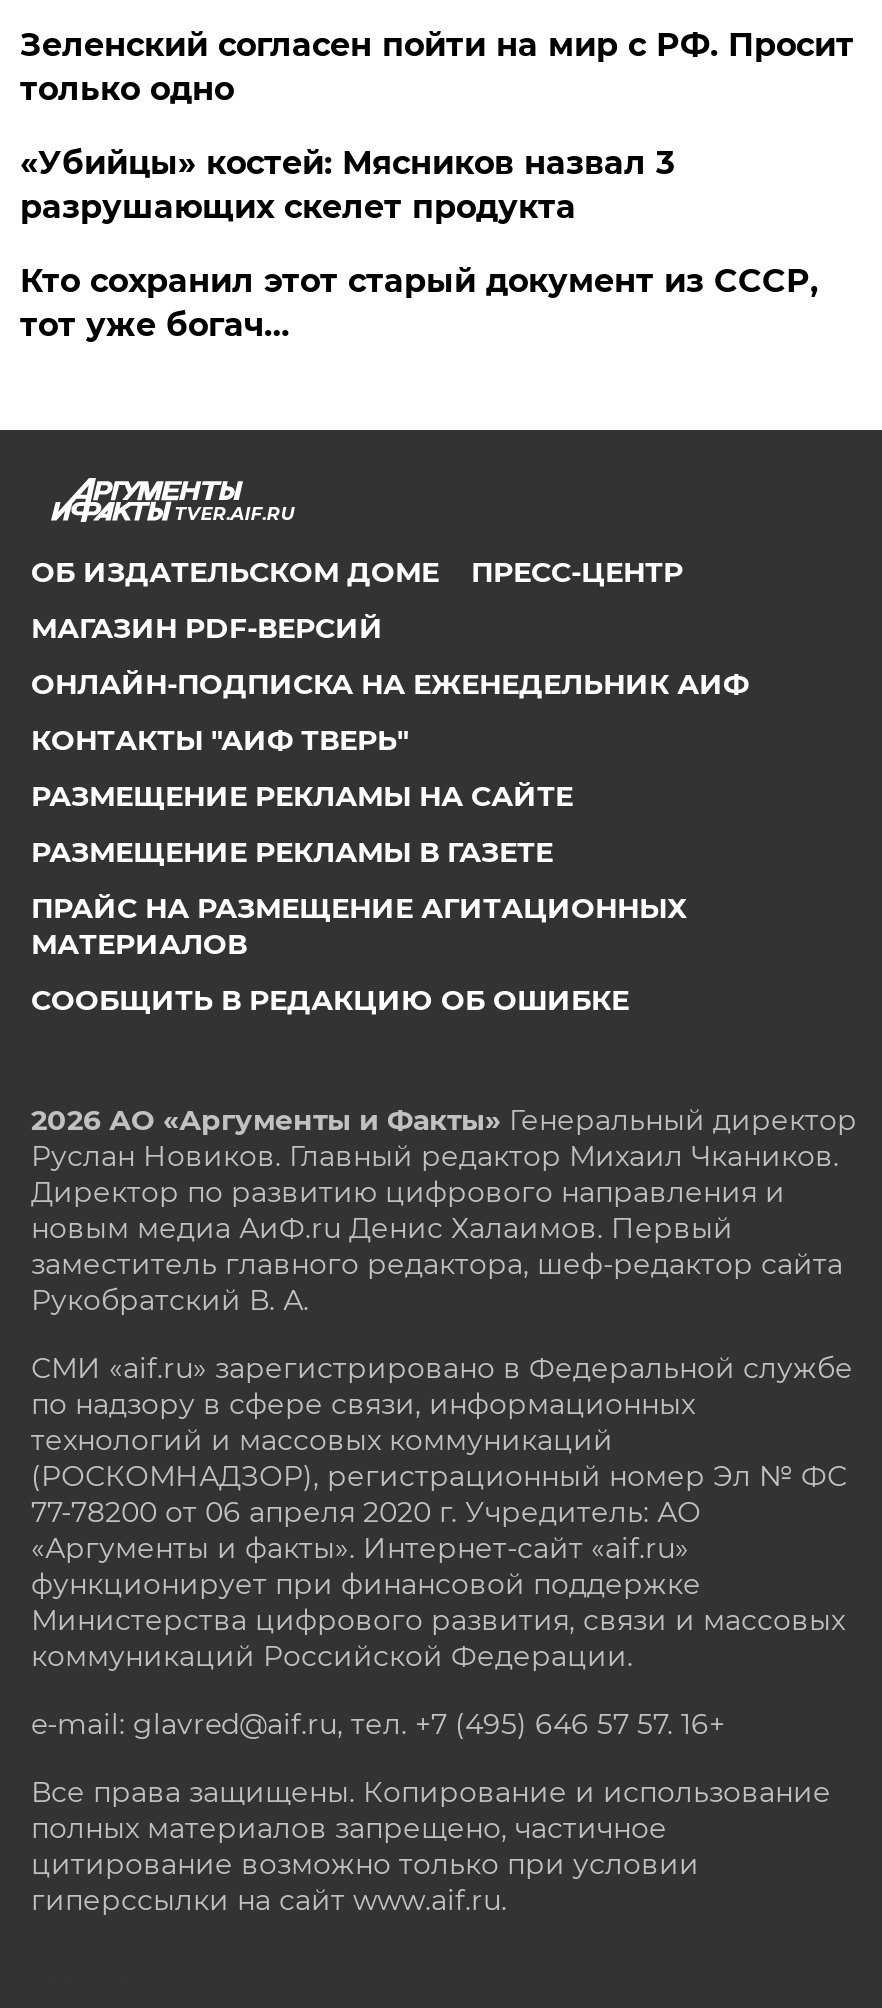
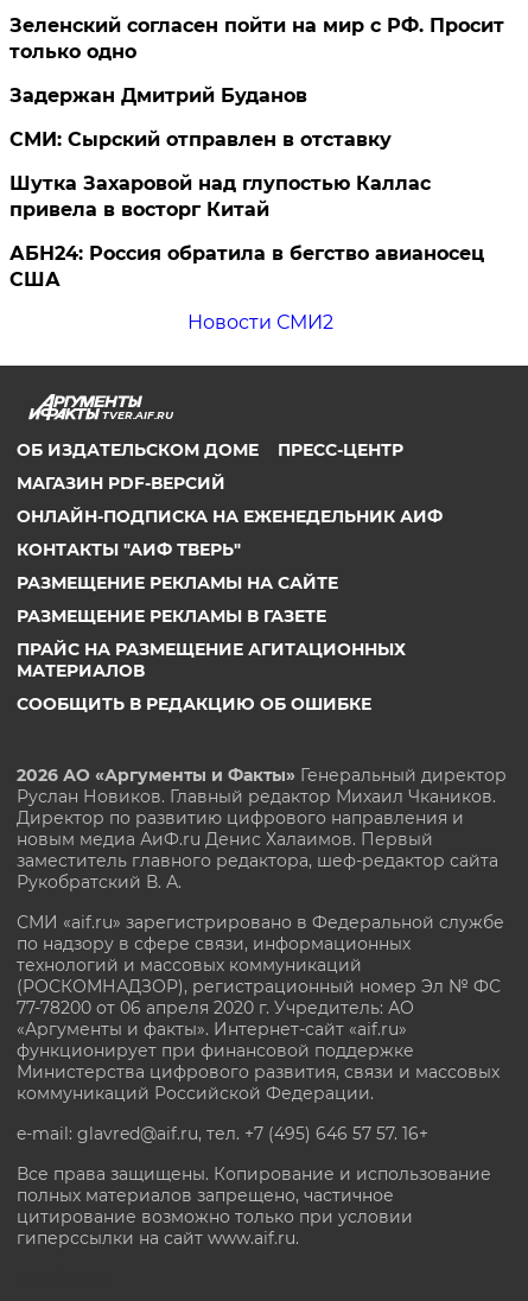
[20,144,818,344] «Убийцы» костей: Мясников назвал 3 | разрушающих скелет продукта | Кто сохранил этот старый документ из СССР, | тот уже богач… -> [10,84,485,334] Задержан Дмитрий Буданов | СМИ: Сырский отправлен в отставку | Шутка Захаровой над глупостью Каллас | привела в восторг Китай | АБН24: Россия обратила в бегство авианосец | США | Новости СМИ2

